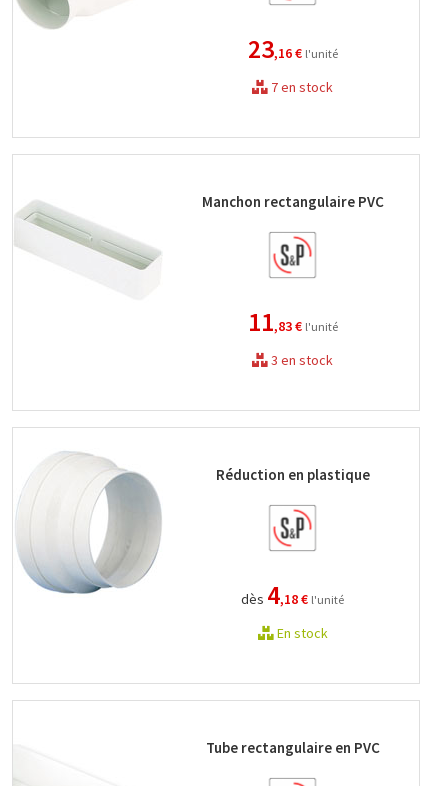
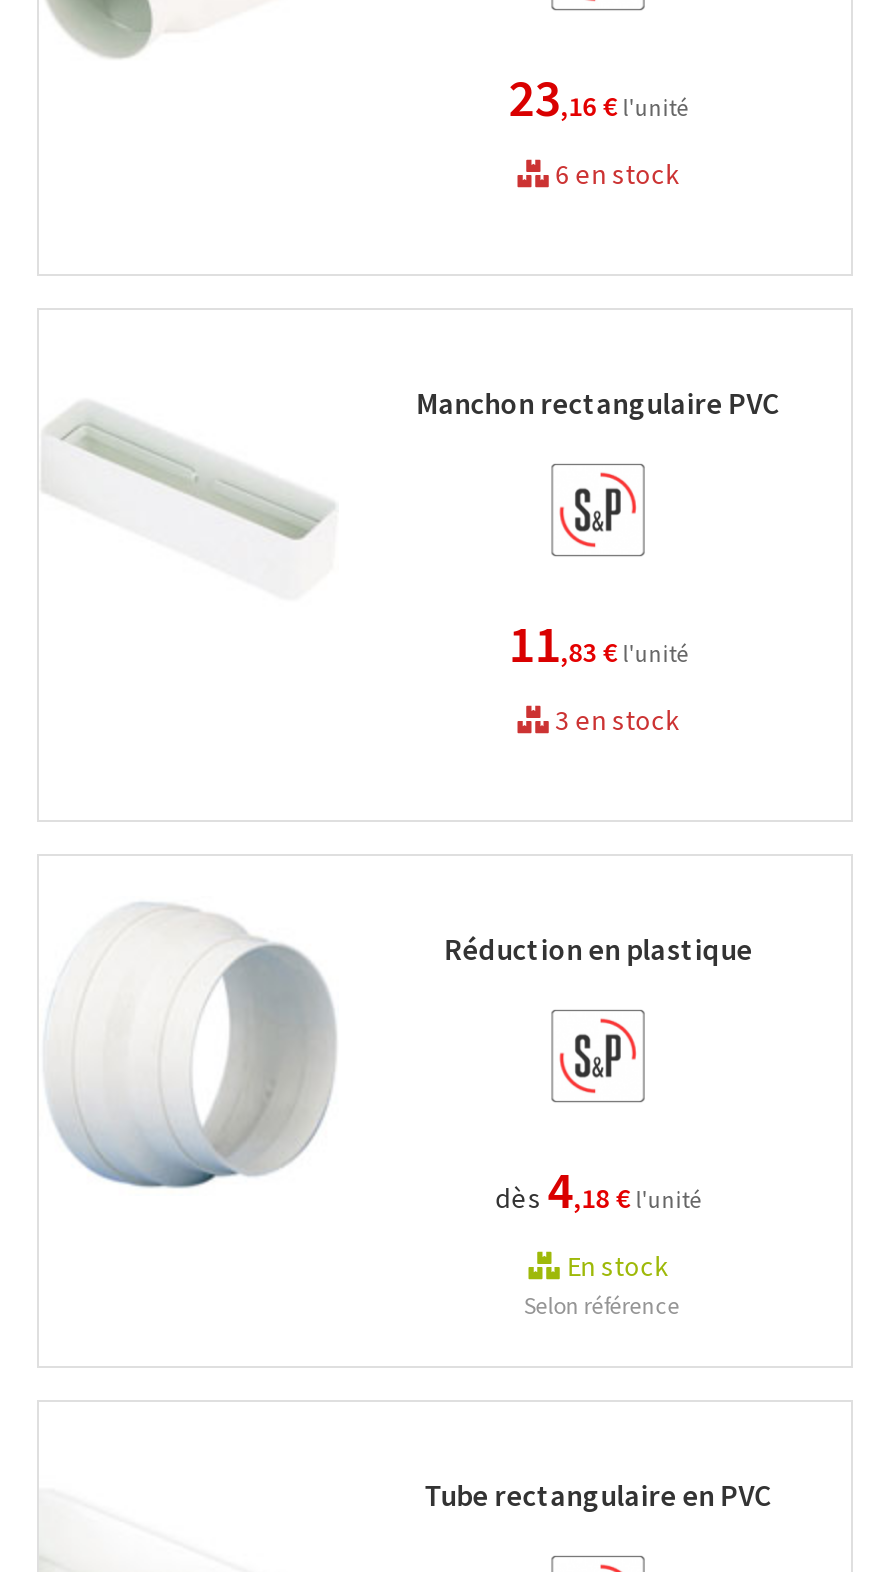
[271,78,333,96] 7 en stock -> [555,156,679,192] 6 en stock
none -> [523,1290,679,1320] Selon référence

